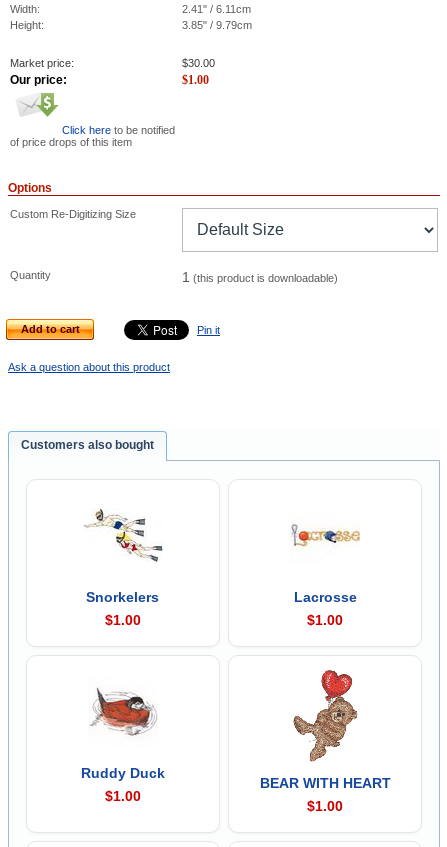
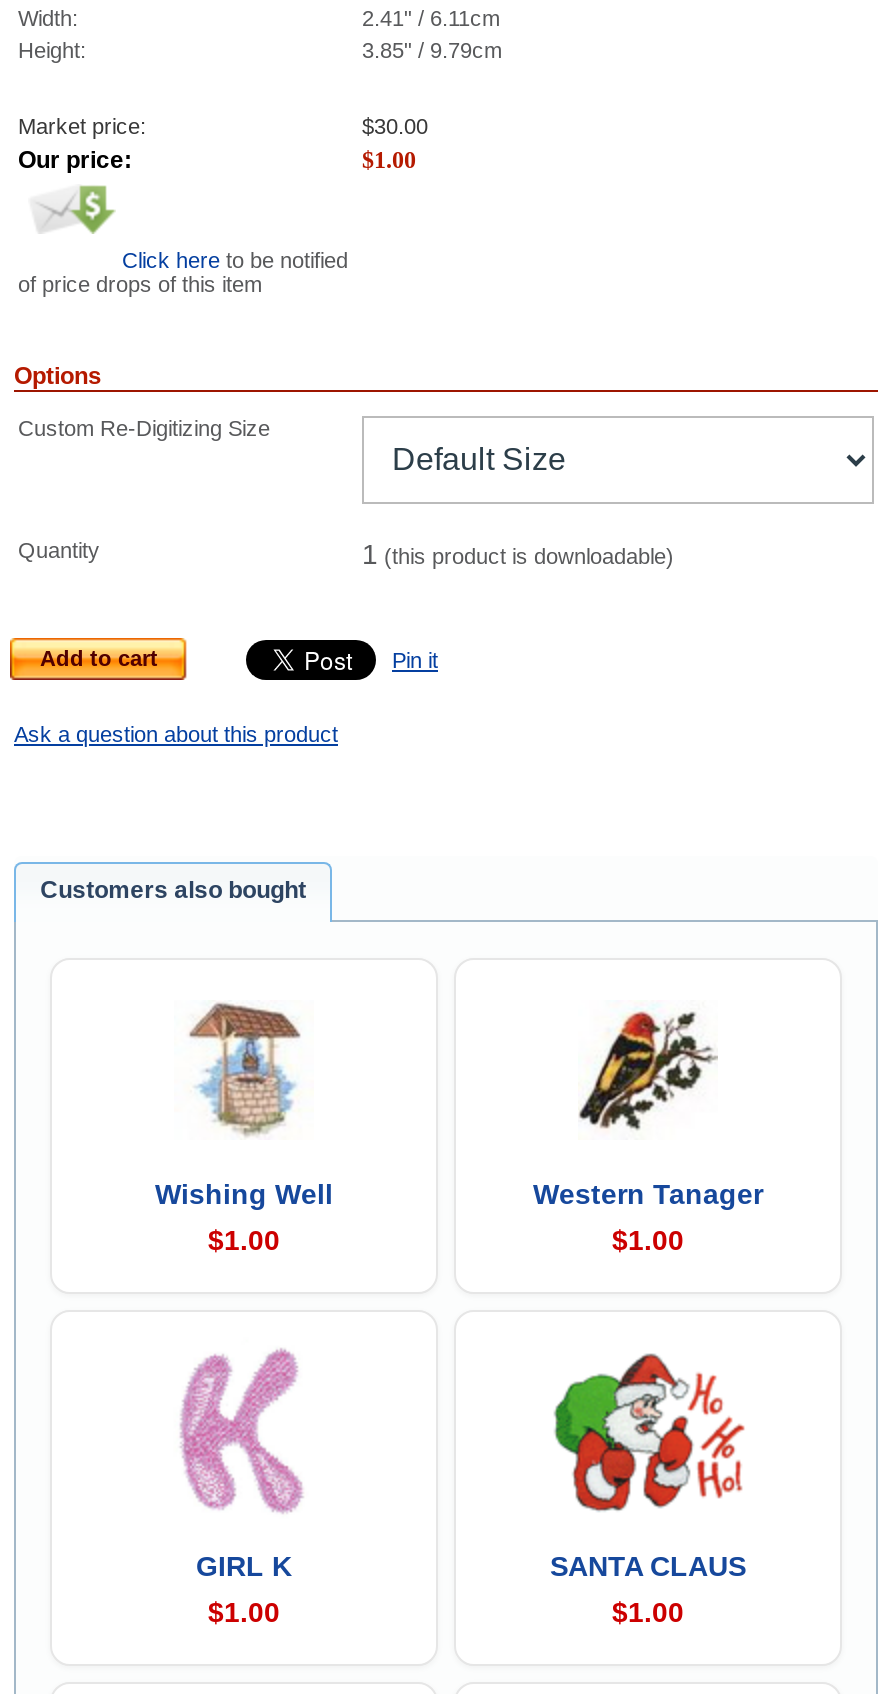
[84,502,163,605] [image] | Snorkelers -> [155,1002,333,1209] [image] | Wishing Well
[291,506,361,605] [image] | Lacrosse -> [533,1010,763,1209] [image] | Western Tanager
[259,669,390,791] [image] | BEAR WITH HEART -> [550,1352,746,1581] [image] | SANTA CLAUS
[81,675,165,781] [image] | Ruddy Duck -> [180,1348,306,1581] [image] | GIRL K

